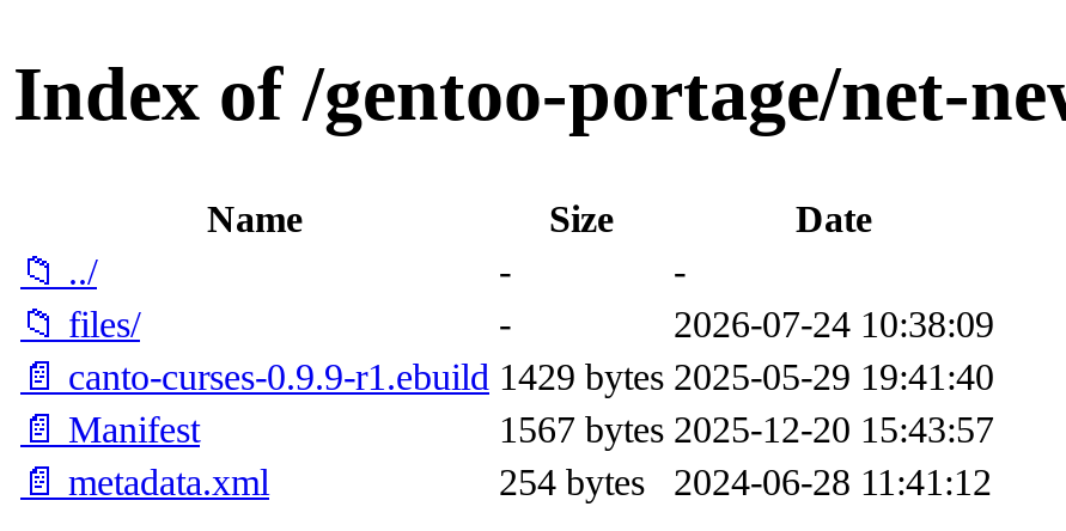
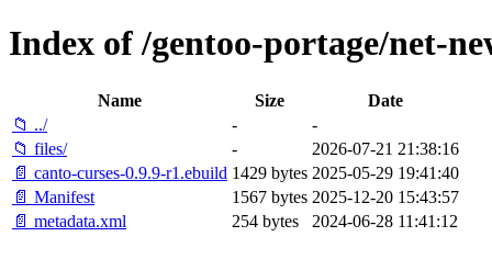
[674,304,994,344] 2026-07-24 10:38:09 -> [312,139,459,158] 2026-07-21 21:38:16

